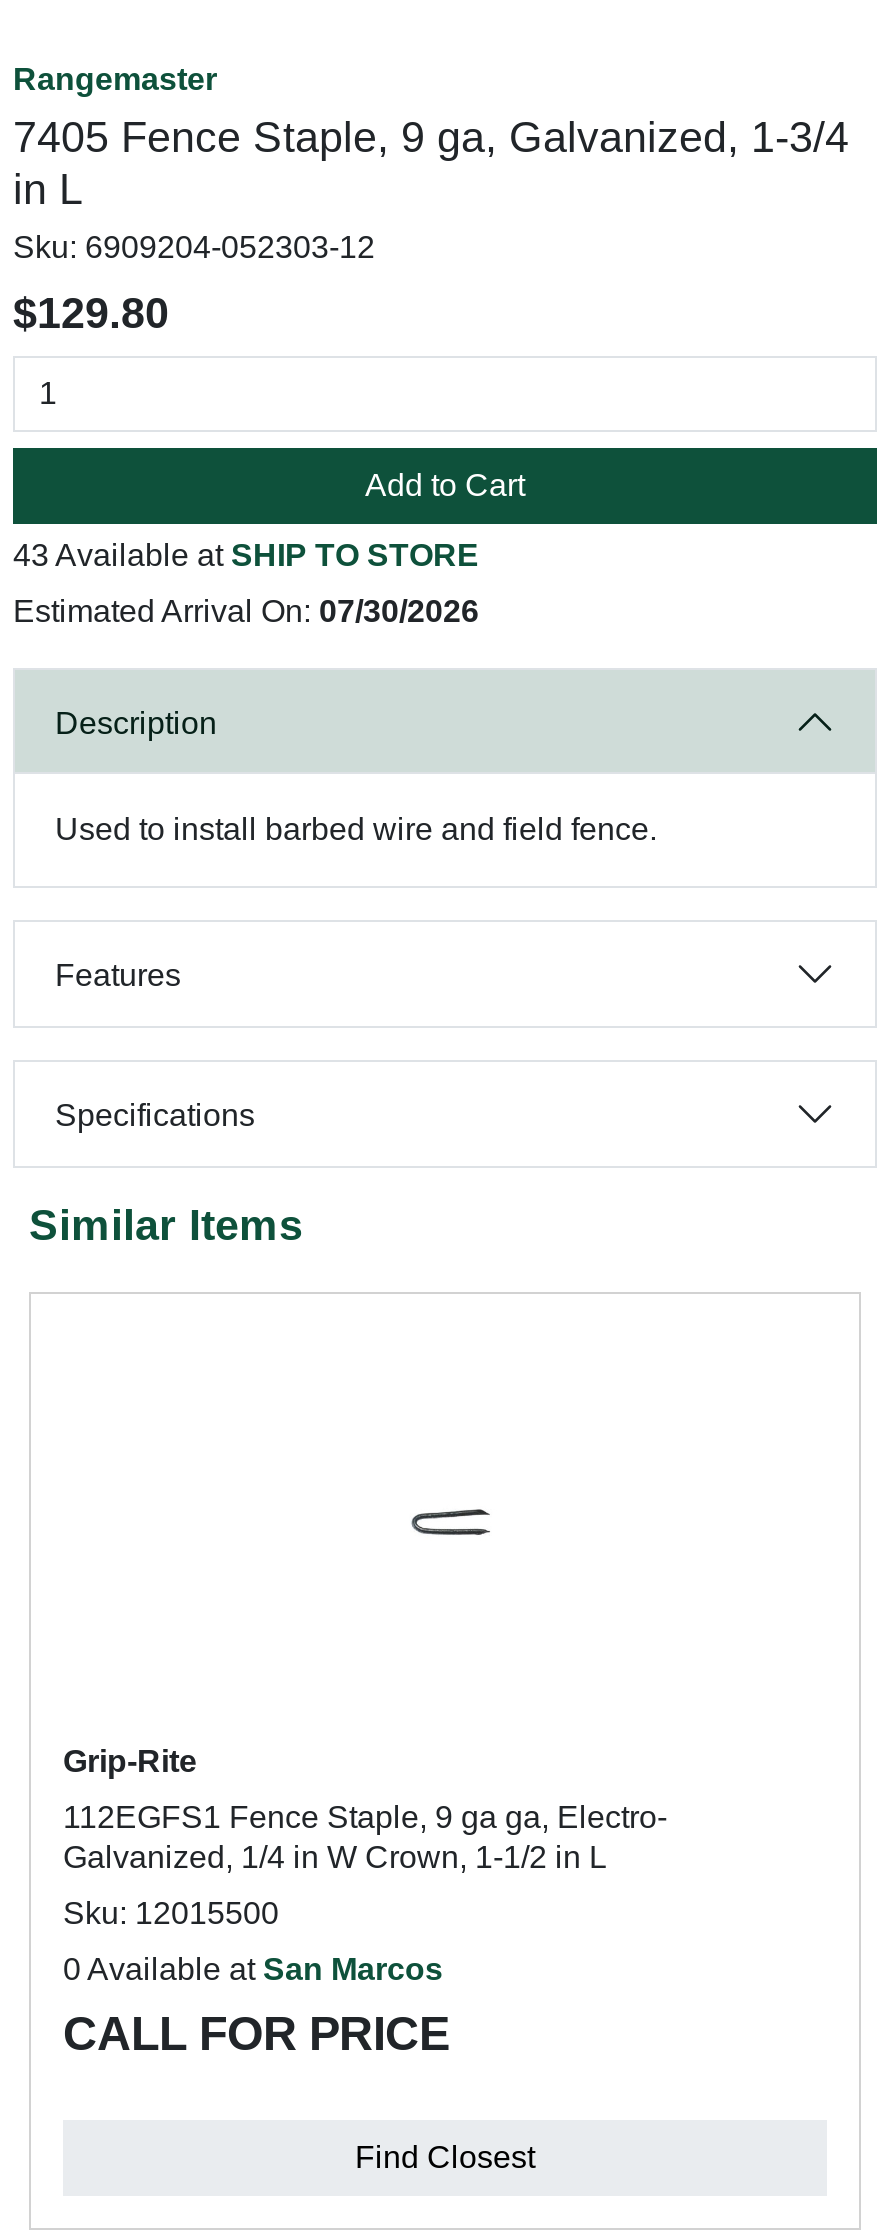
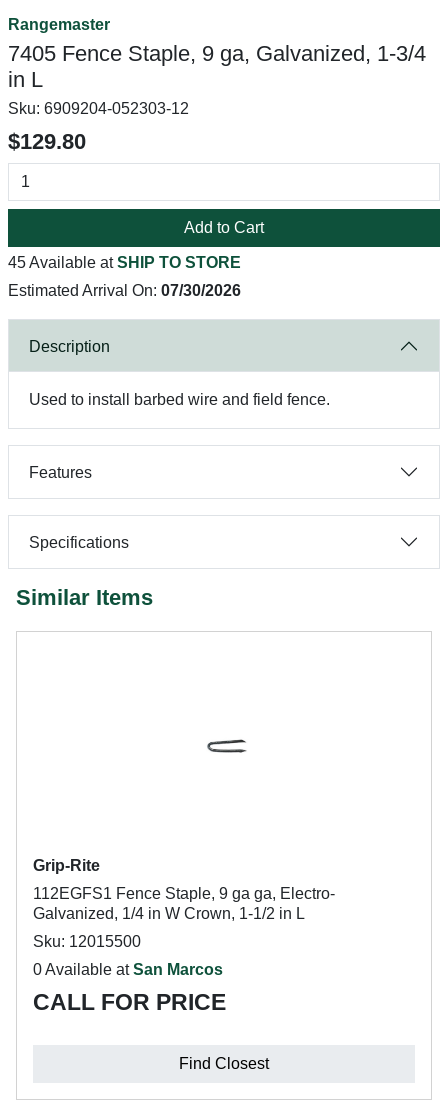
[13,538,479,572] 43 Available at SHIP TO STORE -> [8,254,241,271] 45 Available at SHIP TO STORE

